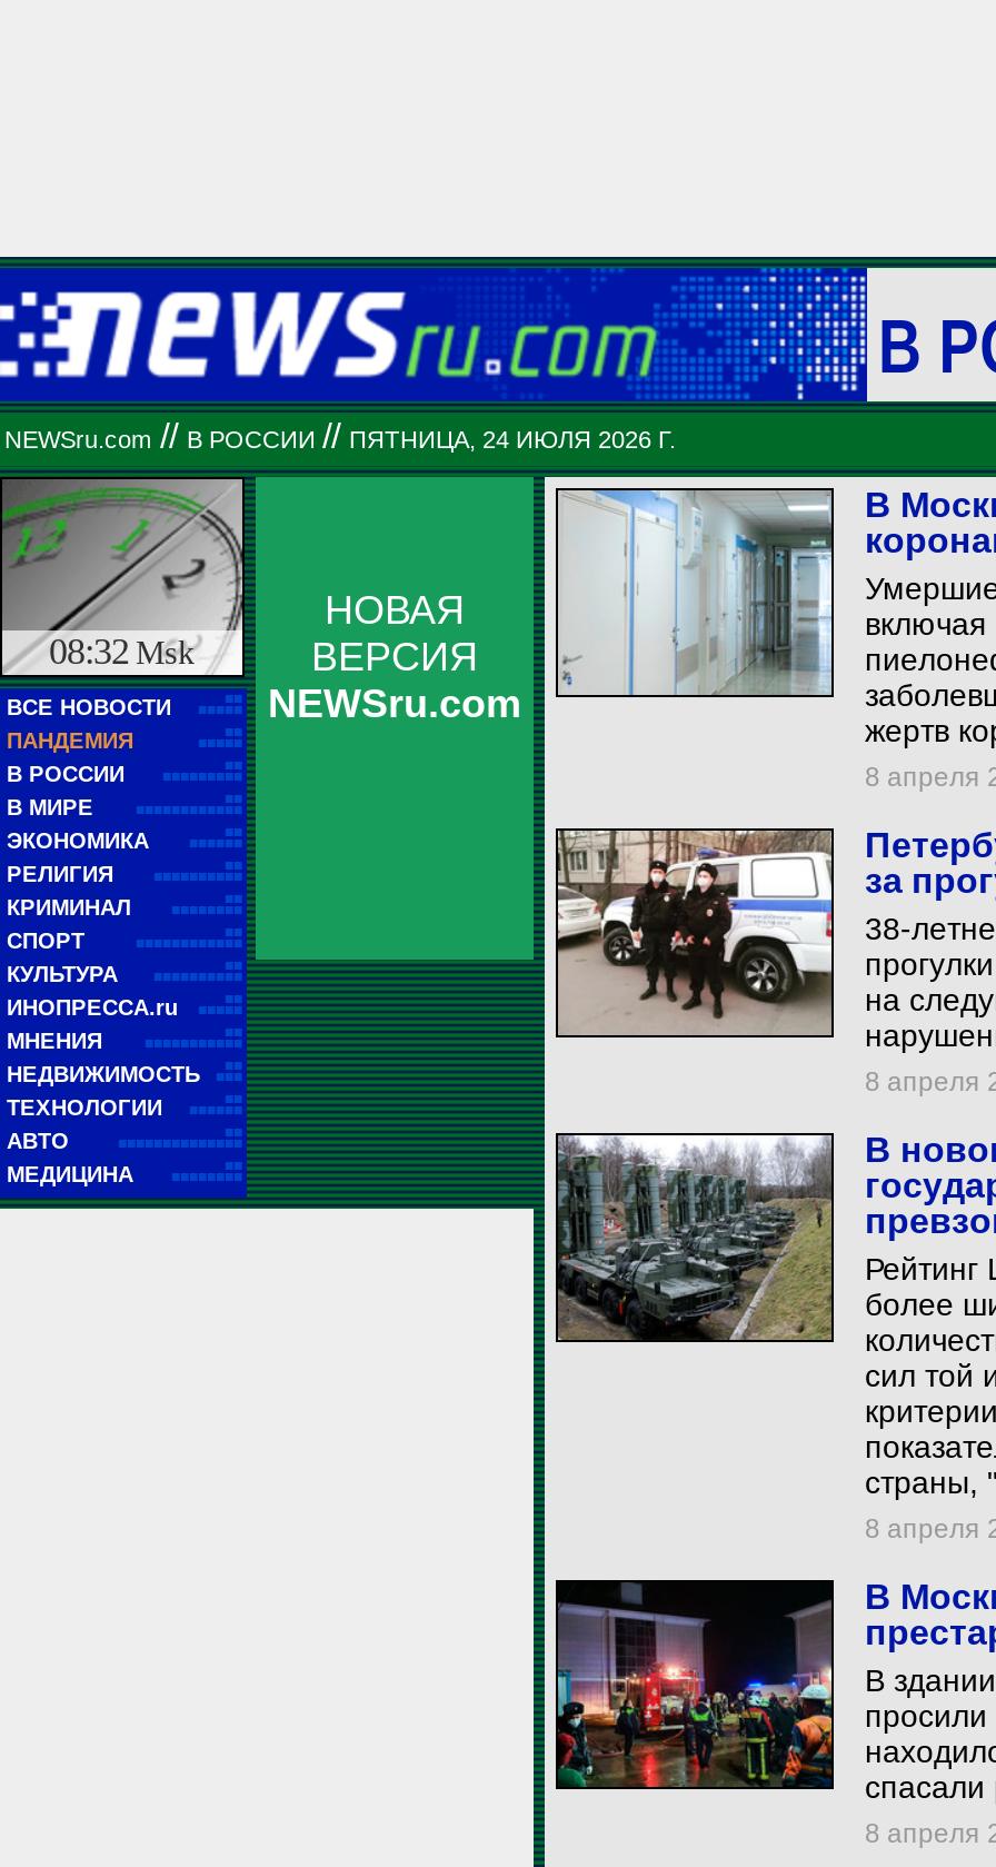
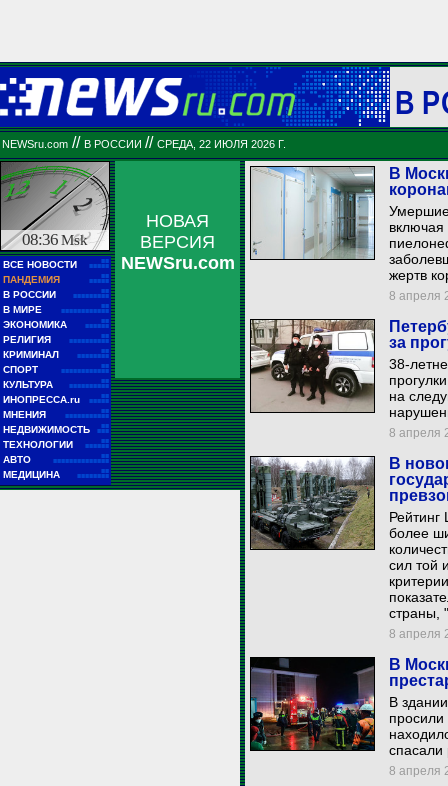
[4,417,676,455] NEWSru.com // В РОССИИ // ПЯТНИЦА, 24 ИЮЛЯ 2026 Г. -> [2,134,286,151] NEWSru.com // В РОССИИ // СРЕДА, 22 ИЮЛЯ 2026 Г.
[49,630,196,673] 08:32 Msk -> [22,230,88,249] 08:36 Msk

